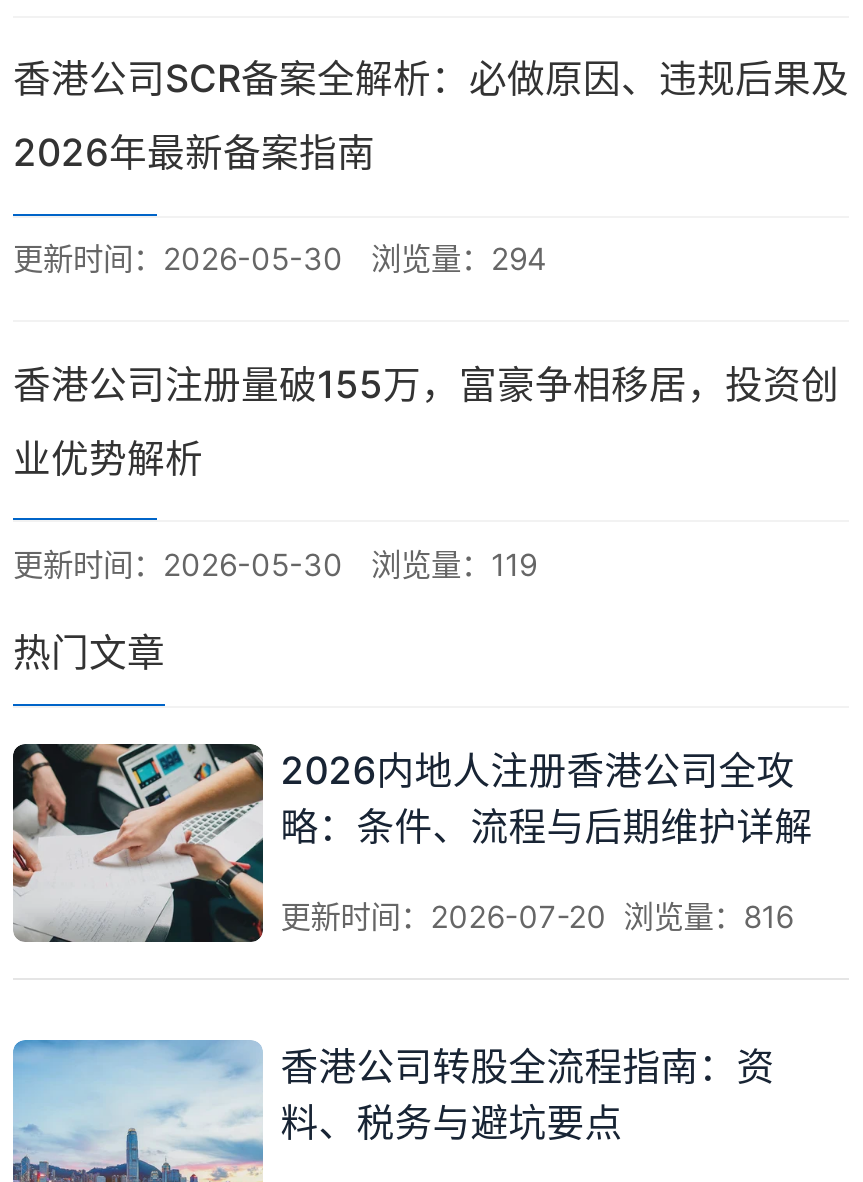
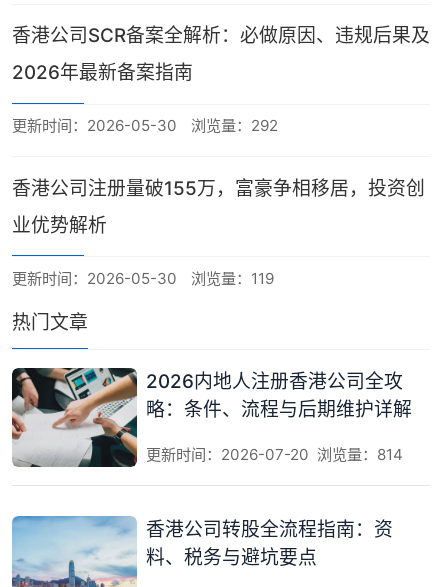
[13,241,547,279] 更新时间：2026-05-30 浏览量：294 -> [12,116,278,135] 更新时间：2026-05-30 浏览量：292
[281,898,794,936] 更新时间：2026-07-20 浏览量：816 -> [146,445,403,464] 更新时间：2026-07-20 浏览量：814

